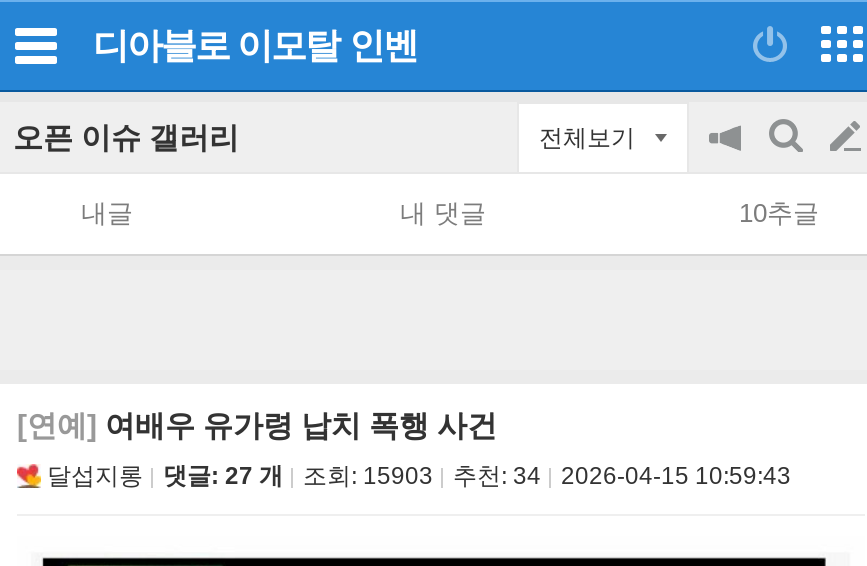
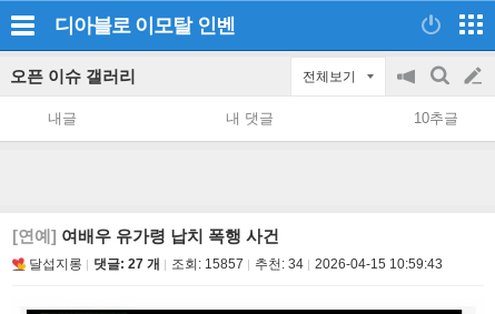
[47,462,791,490] 달섭지롱 댓글: 27 개 조회: 15903 추천: 34 2026-04-15 10:59:43 -> [29,256,443,272] 달섭지롱 댓글: 27 개 조회: 15857 추천: 34 2026-04-15 10:59:43

